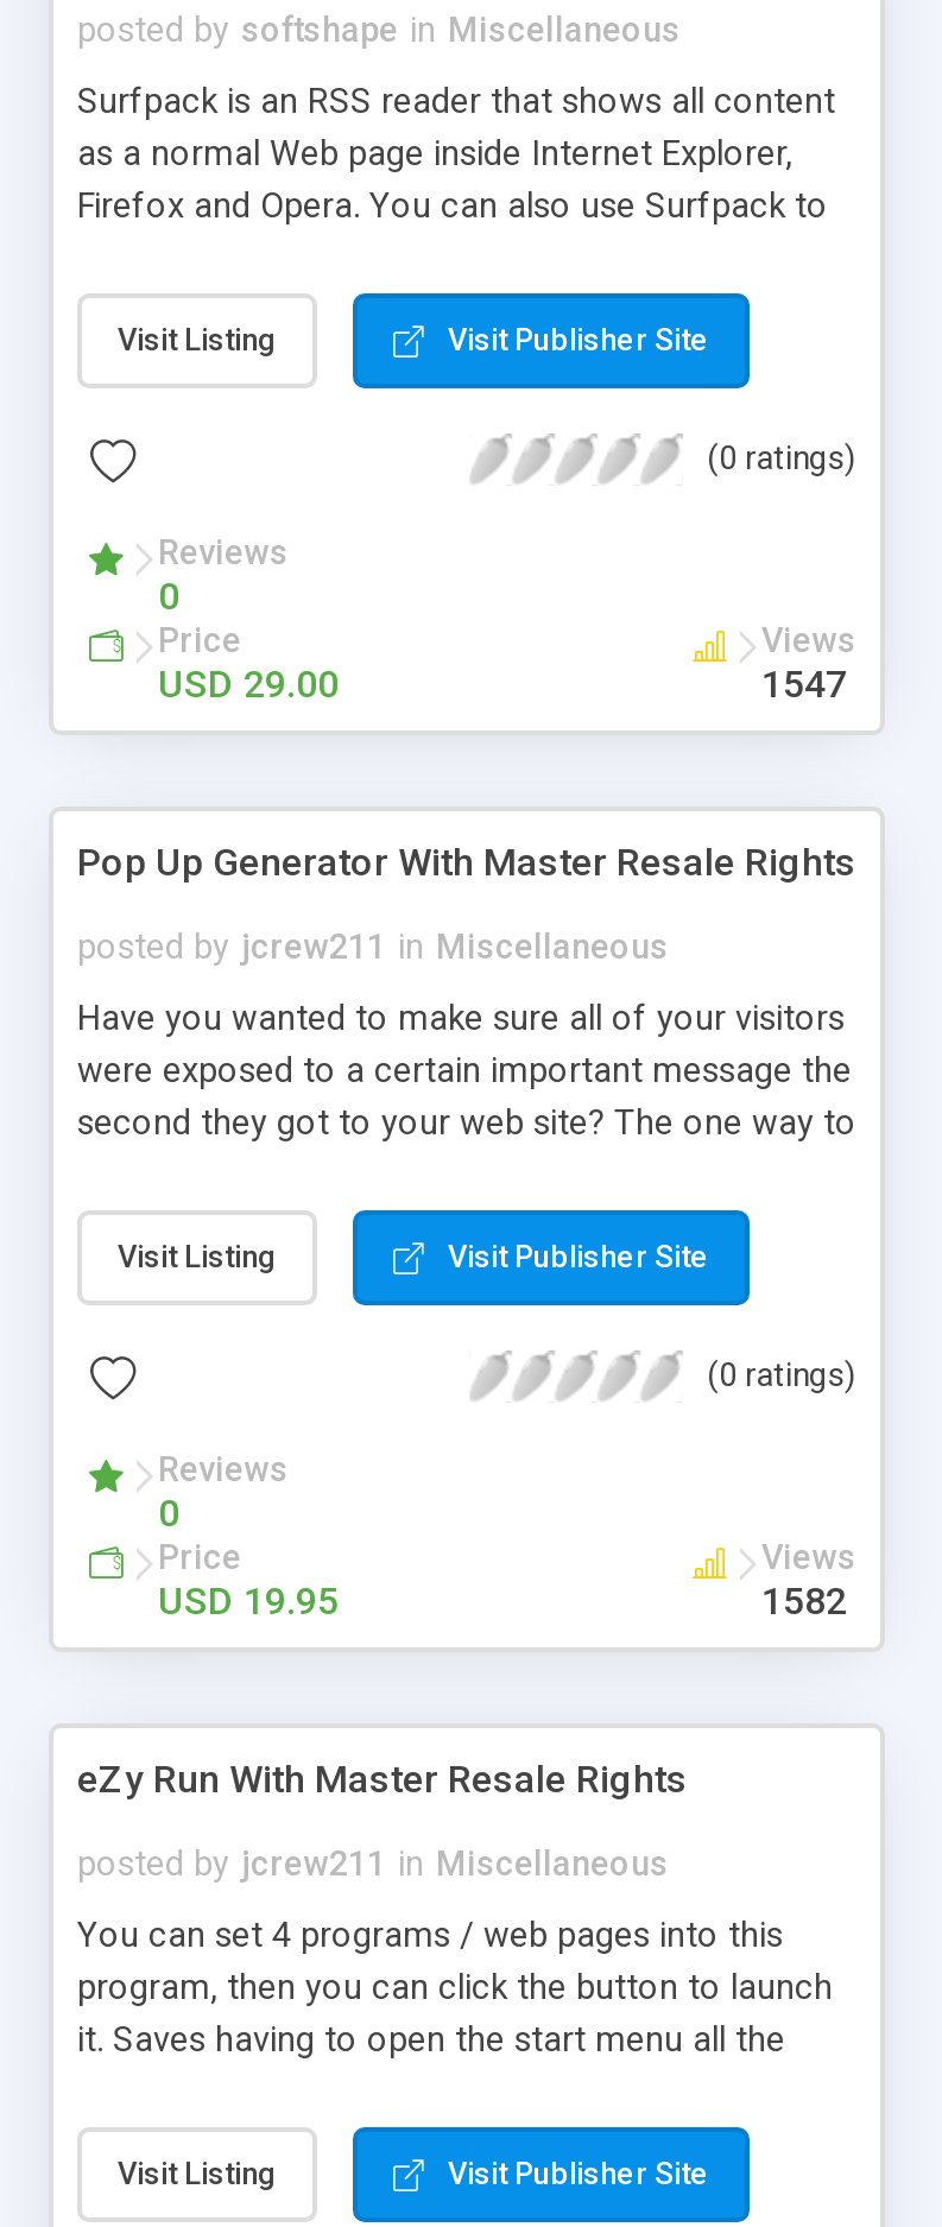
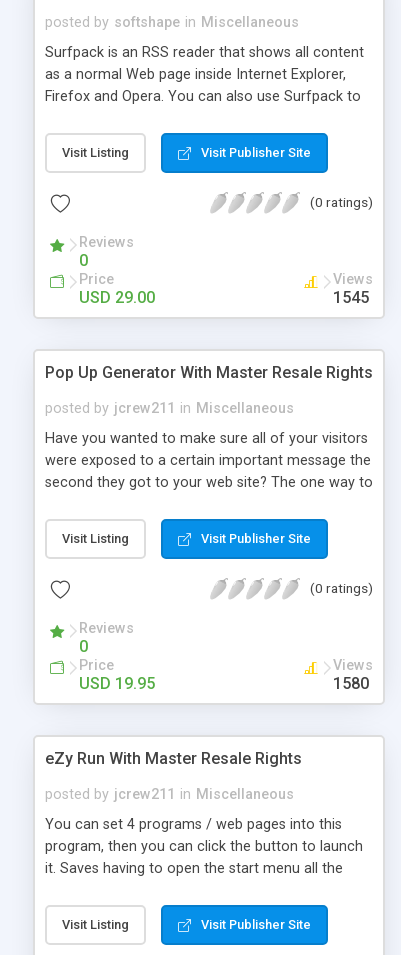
[761,661,847,706] 1547 -> [333,288,369,307] 1545
[761,1578,847,1623] 1582 -> [333,674,369,693] 1580

